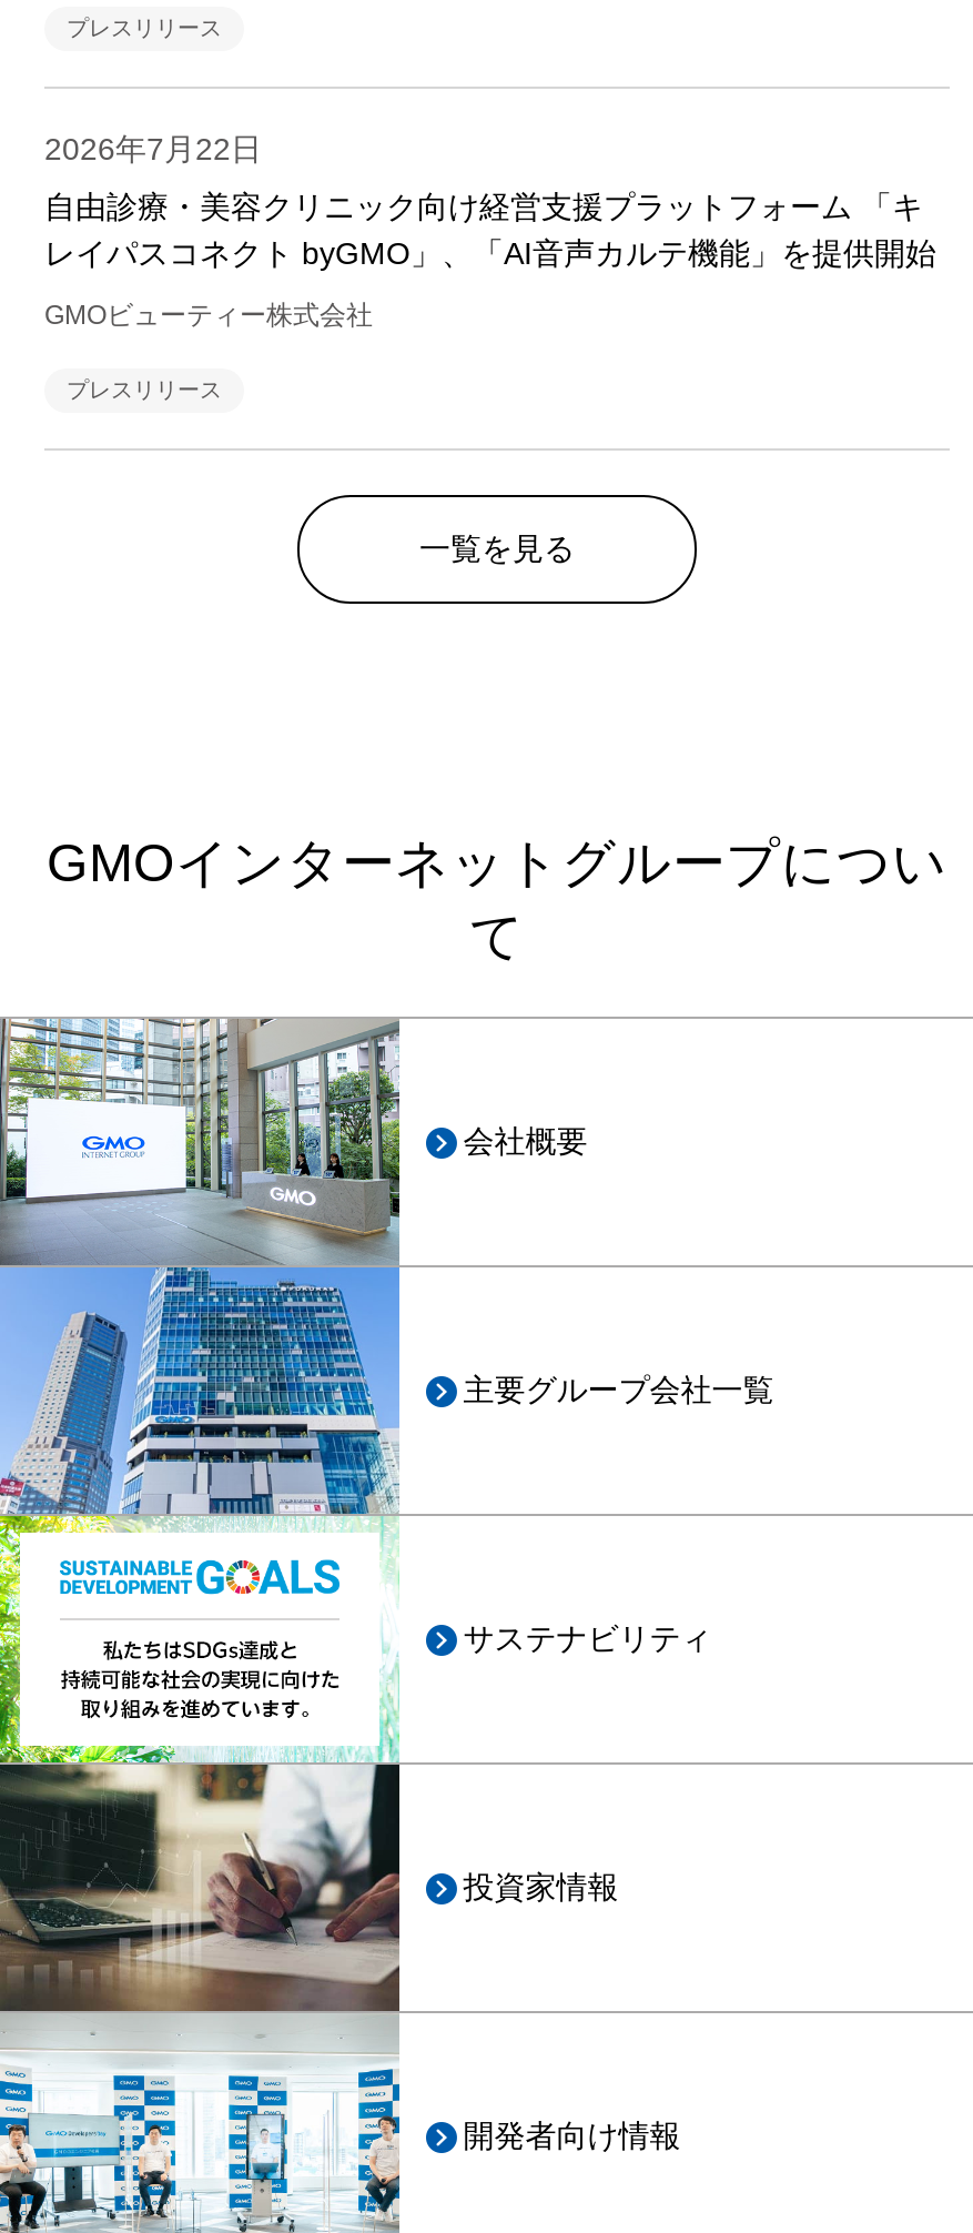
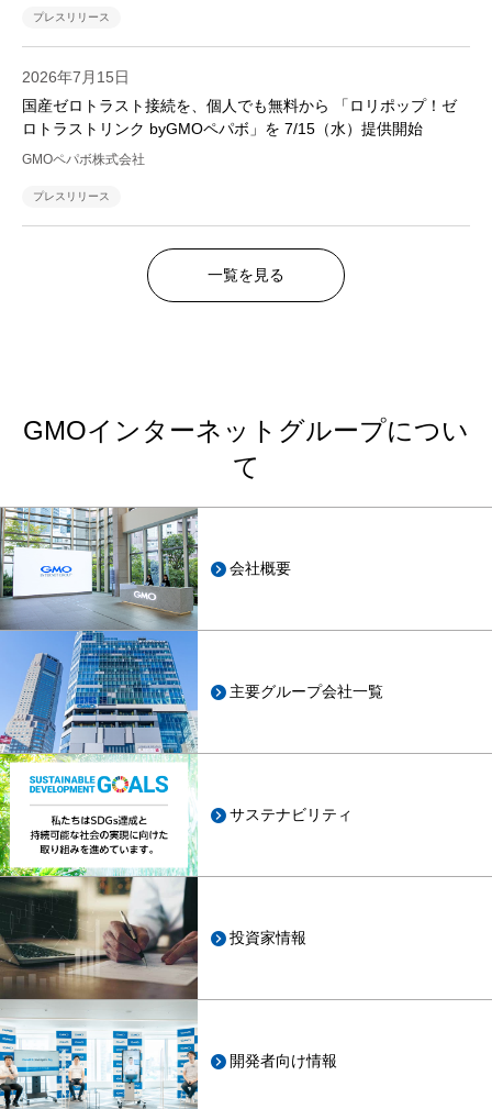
[44,132,262,168] 2026年7月22日 -> [22,69,130,86] 2026年7月15日
[44,190,936,272] 自由診療・美容クリニック向け経営支援プラットフォーム 「キ | レイパスコネクト byGMO」、「AI音声カルテ機能」を提供開始 -> [22,97,457,138] 国産ゼロトラスト接続を、個人でも無料から 「ロリポップ！ゼ | ロトラストリンク byGMOペパボ」を 7/15（水）提供開始
[44,301,373,332] GMOビューティー株式会社 -> [22,152,145,168] GMOペパボ株式会社

